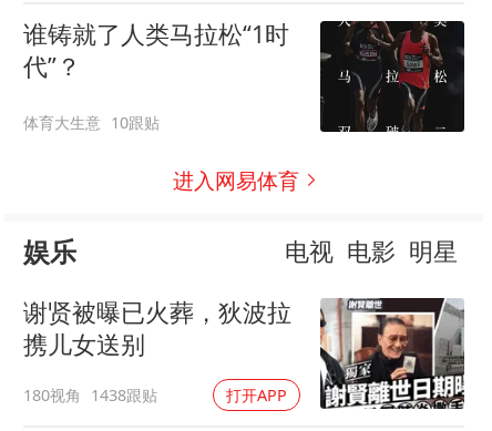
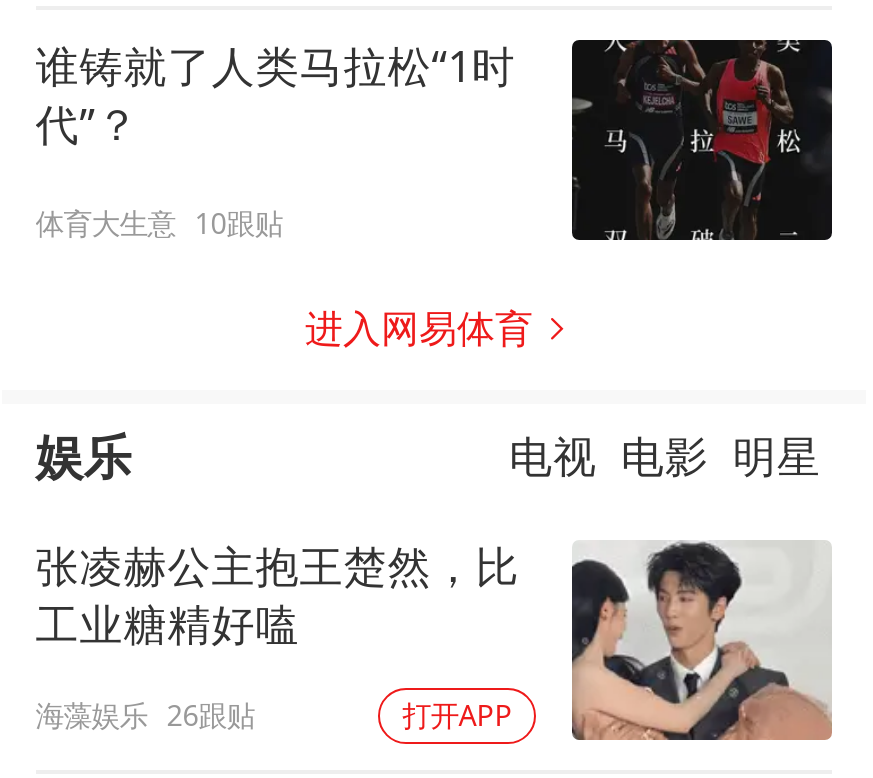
[23,295,465,410] [image] | 谢贤被曝已火葬，狄波拉 | 携儿女送别 -> [35,535,832,742] [image] | 张凌赫公主抱王楚然，比 | 工业糖精好嗑
[23,384,158,405] 180视角 1438跟贴 -> [35,696,255,734] 海藻娱乐 26跟贴

